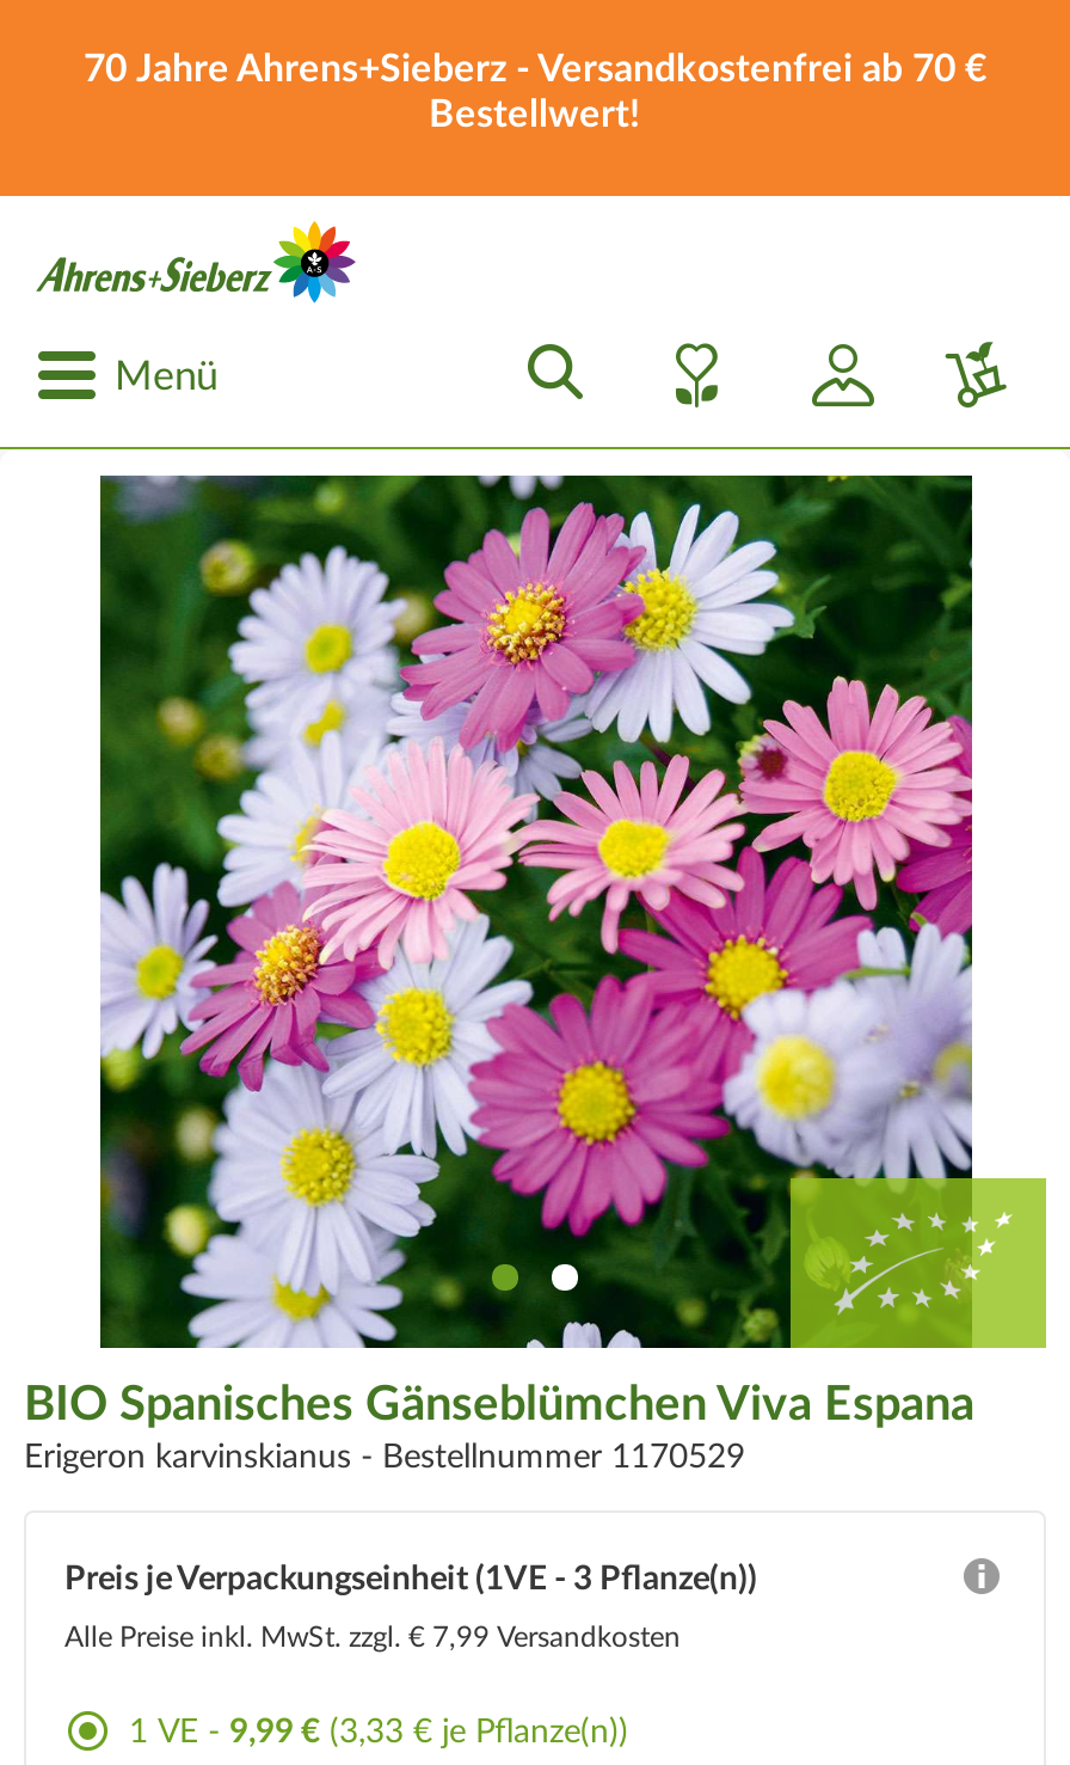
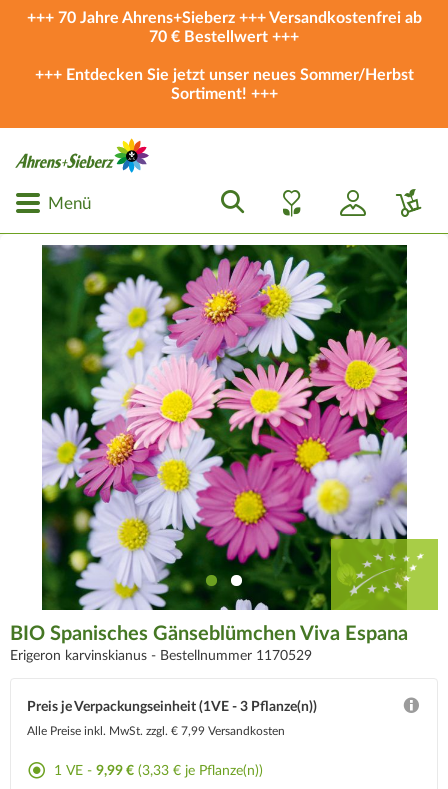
[84,50,986,134] 70 Jahre Ahrens+Sieberz - Versandkostenfrei ab 70 € | Bestellwert! -> [26,10,421,102] +++ 70 Jahre Ahrens+Sieberz +++ Versandkostenfrei ab | 70 € Bestellwert +++ | +++ Entdecken Sie jetzt unser neues Sommer/Herbst | Sortiment! +++

